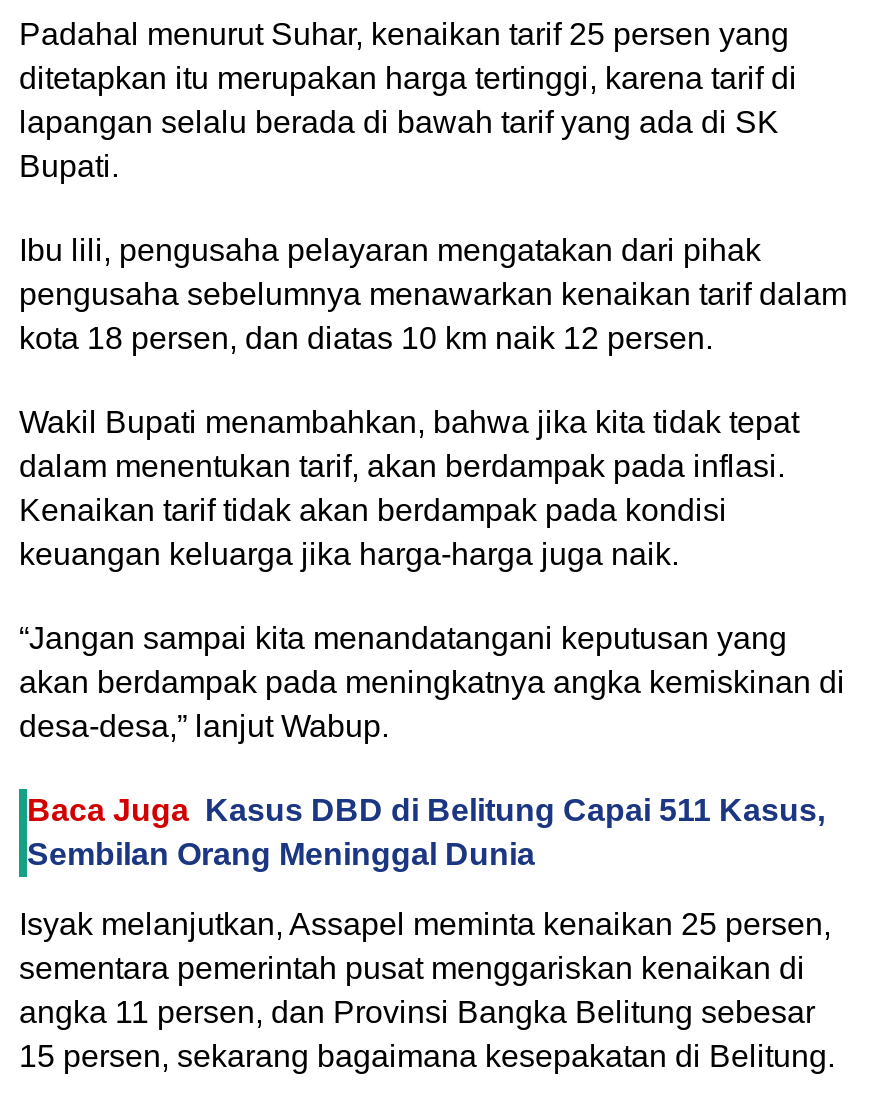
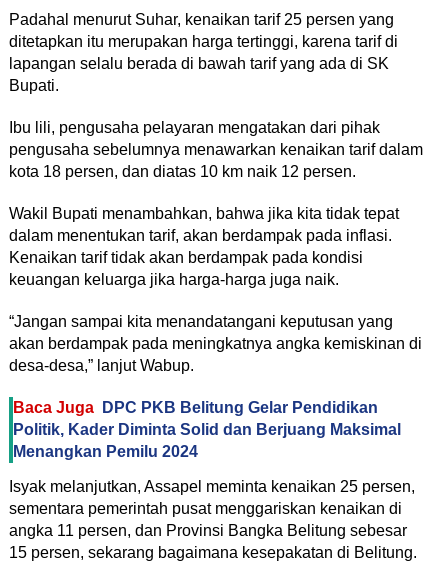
[27,793,825,871] Baca Juga Kasus DBD di Belitung Capai 511 Kasus, | Sembilan Orang Meninggal Dunia -> [13,399,401,460] Baca Juga DPC PKB Belitung Gelar Pendidikan | Politik, Kader Diminta Solid dan Berjuang Maksimal | Menangkan Pemilu 2024

